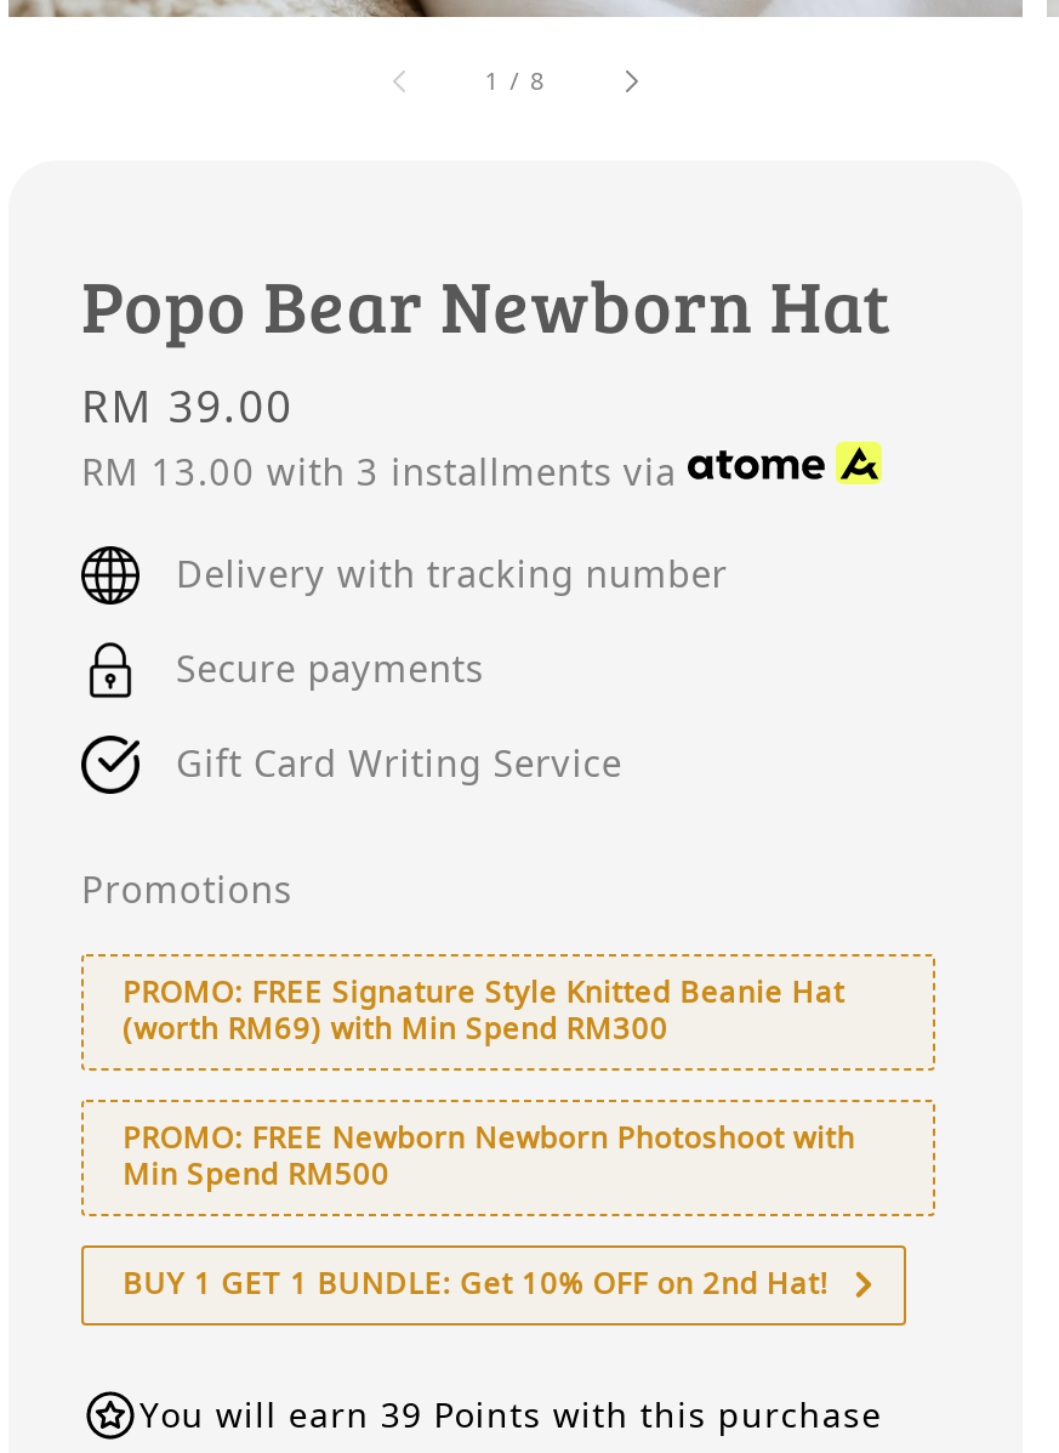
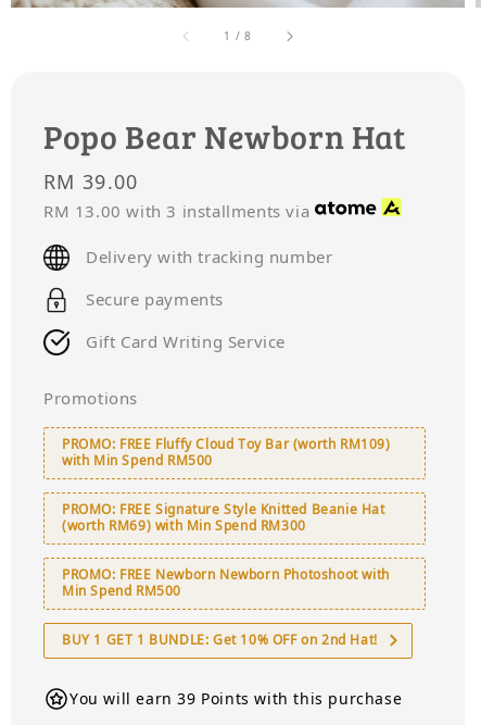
none -> [62,435,390,470] PROMO: FREE Fluffy Cloud Toy Bar (worth RM109) | with Min Spend RM500

